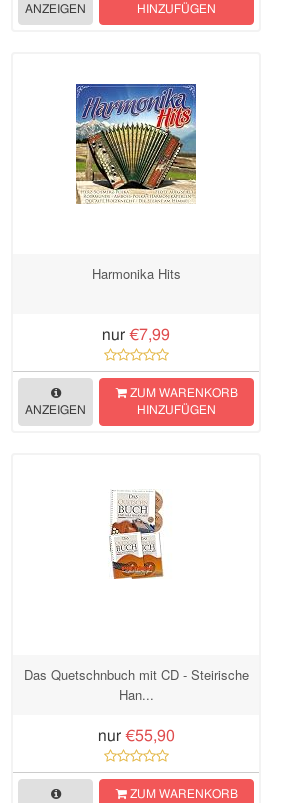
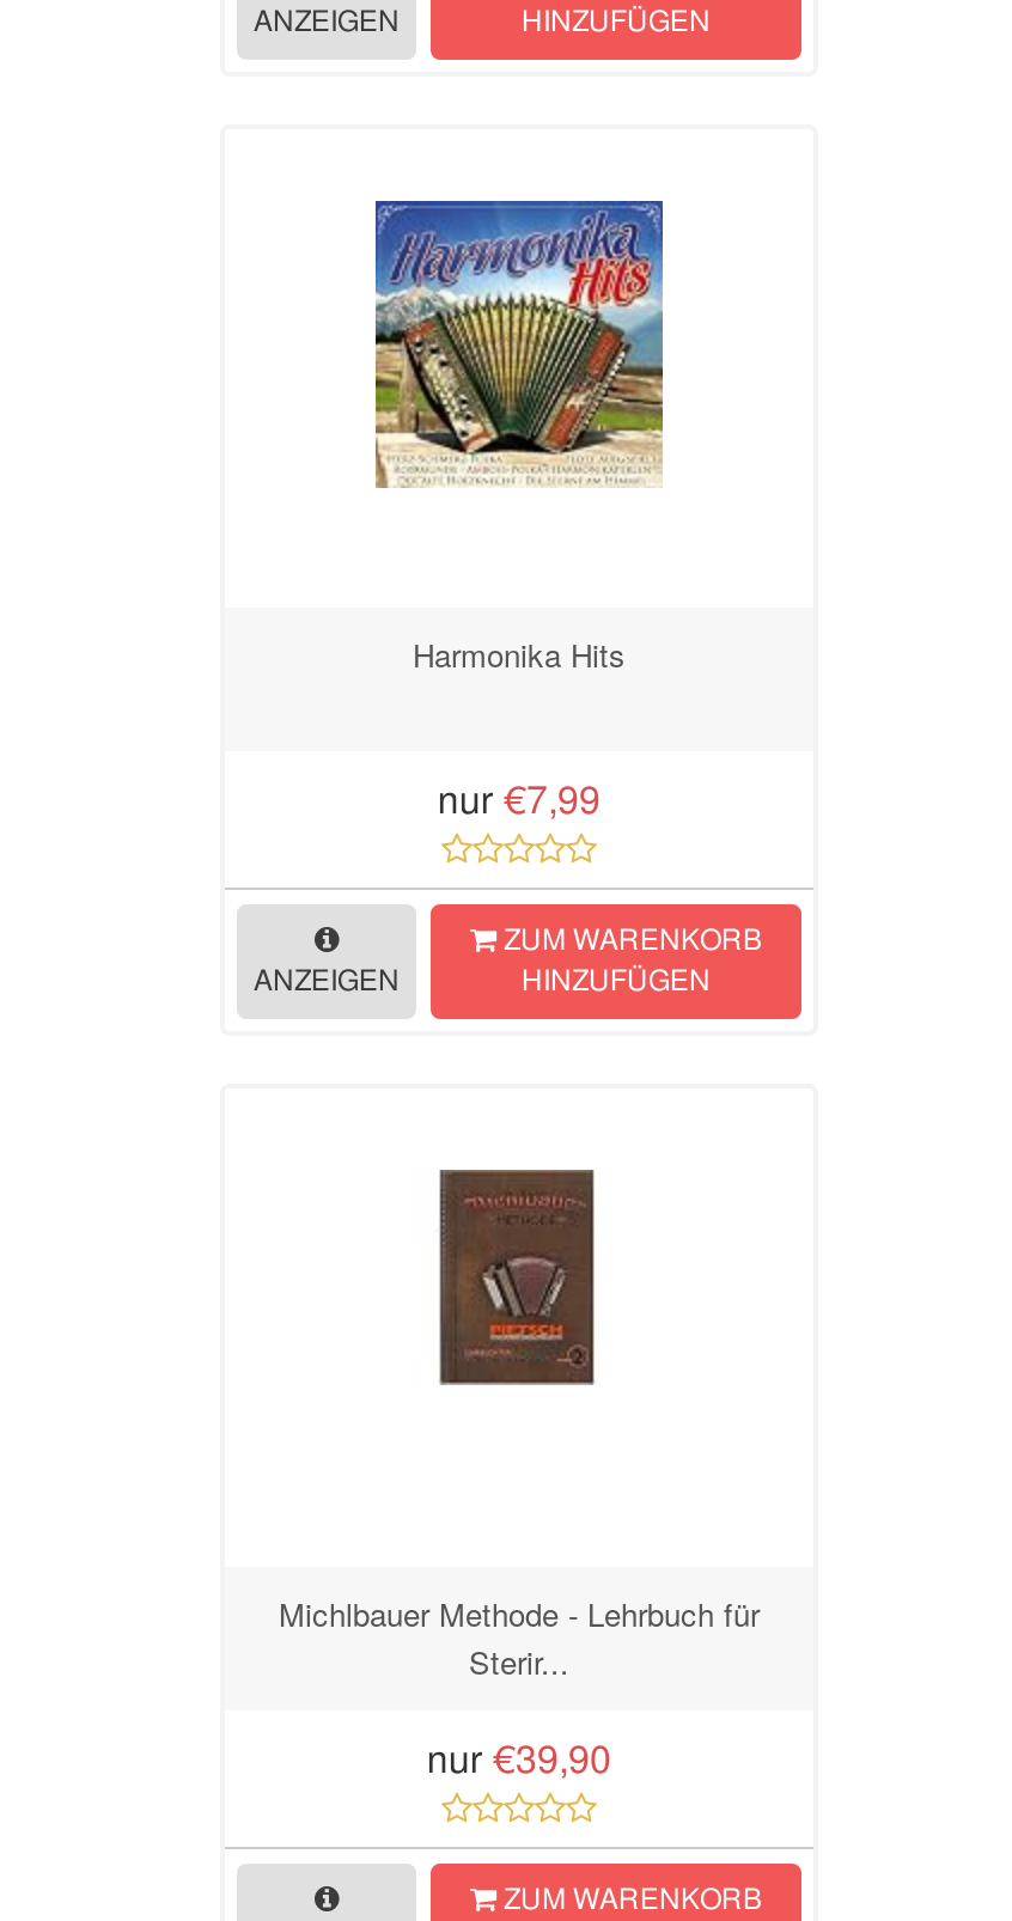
[103,489,168,580] [image] -> [438,1167,596,1388] [image]
[23,665,248,704] Das Quetschnbuch mit CD - Steirische | Han... -> [279,1591,760,1684] Michlbauer Methode - Lehrbuch für | Sterir...
[97,728,174,744] nur €55,90 -> [427,1742,611,1780] nur €39,90

